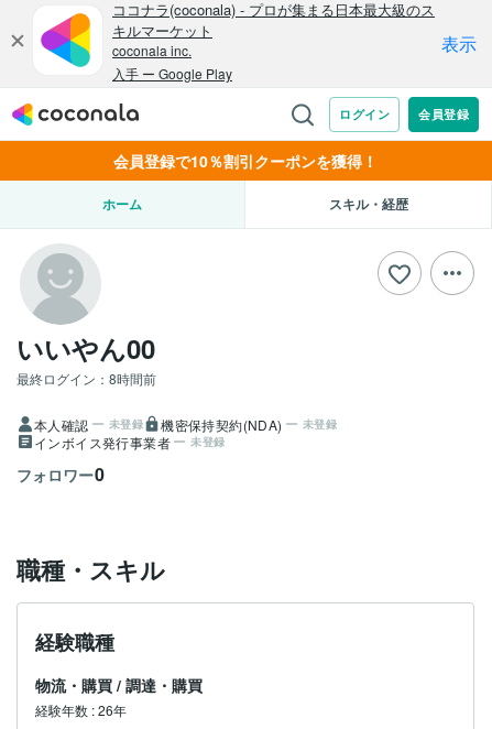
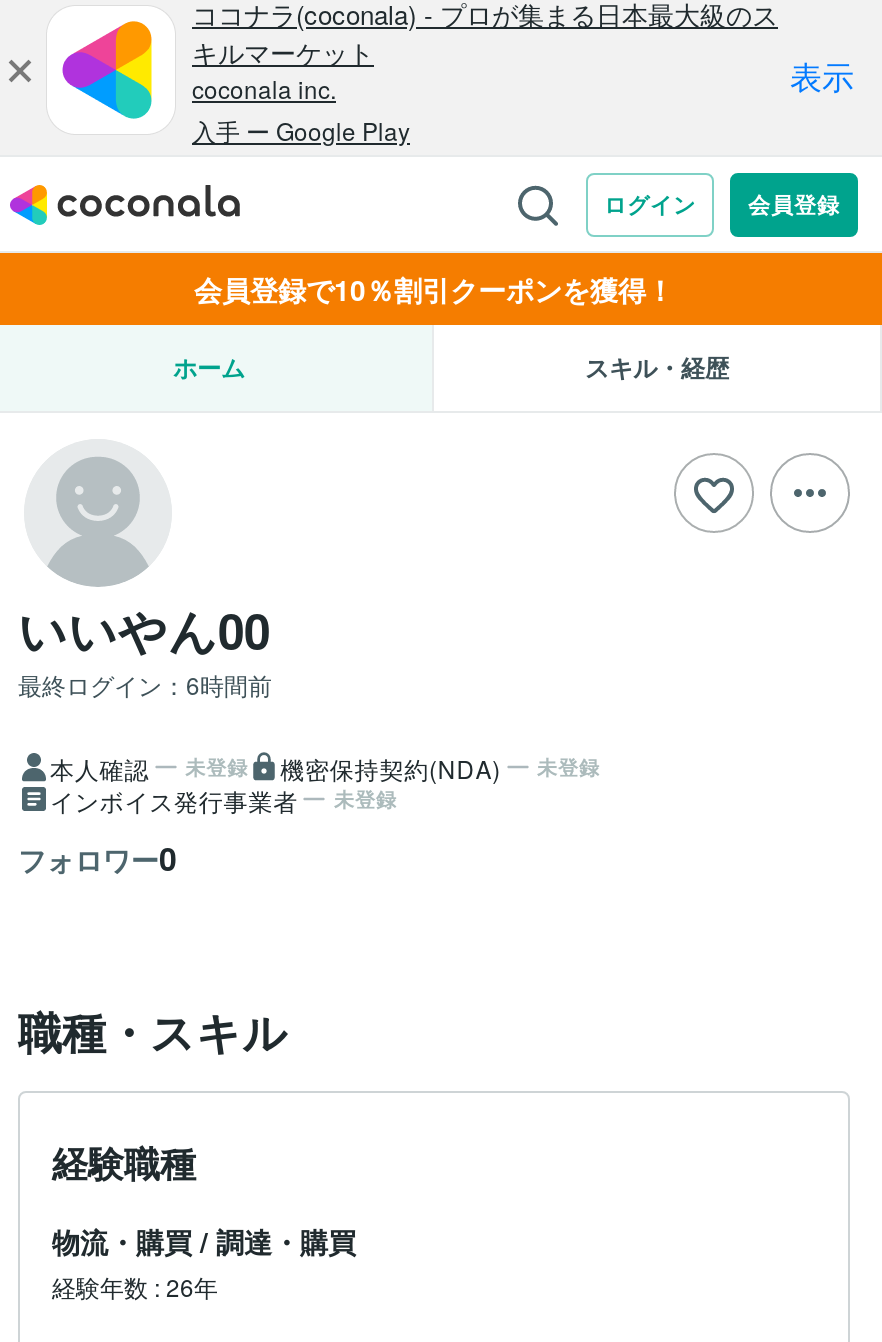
[17,369,156,388] 最終ログイン：8時間前 -> [18,667,272,701] 最終ログイン：6時間前

